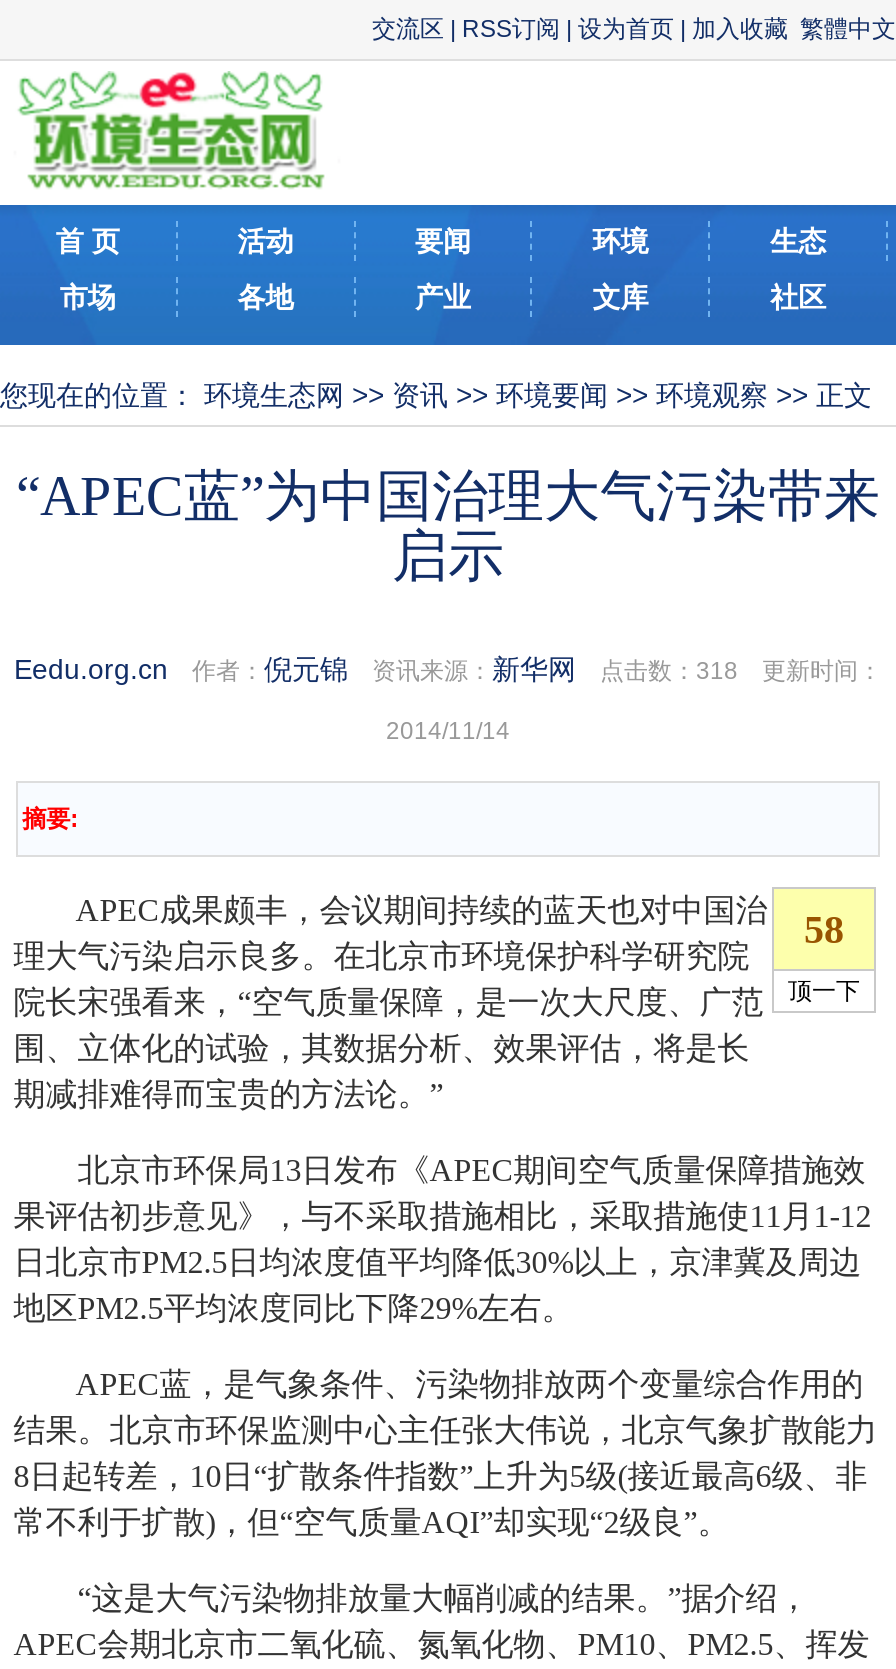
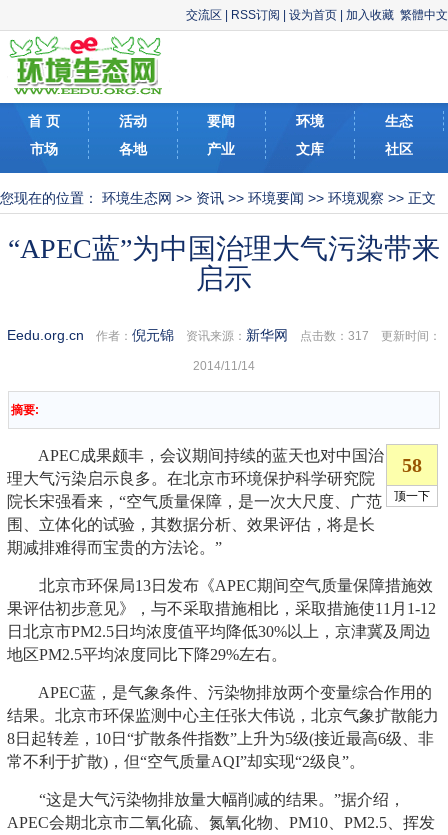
[14,653,882,685] Eedu.org.cn作者：倪元锦资讯来源：新华网点击数：318 更新时间： -> [7,327,441,343] Eedu.org.cn作者：倪元锦资讯来源：新华网点击数：317 更新时间：

